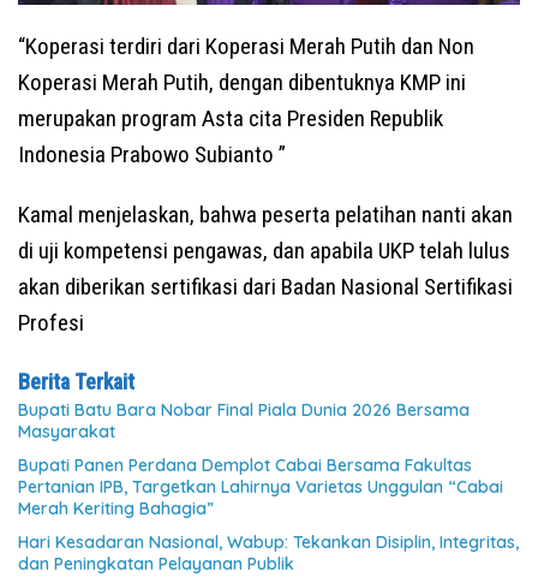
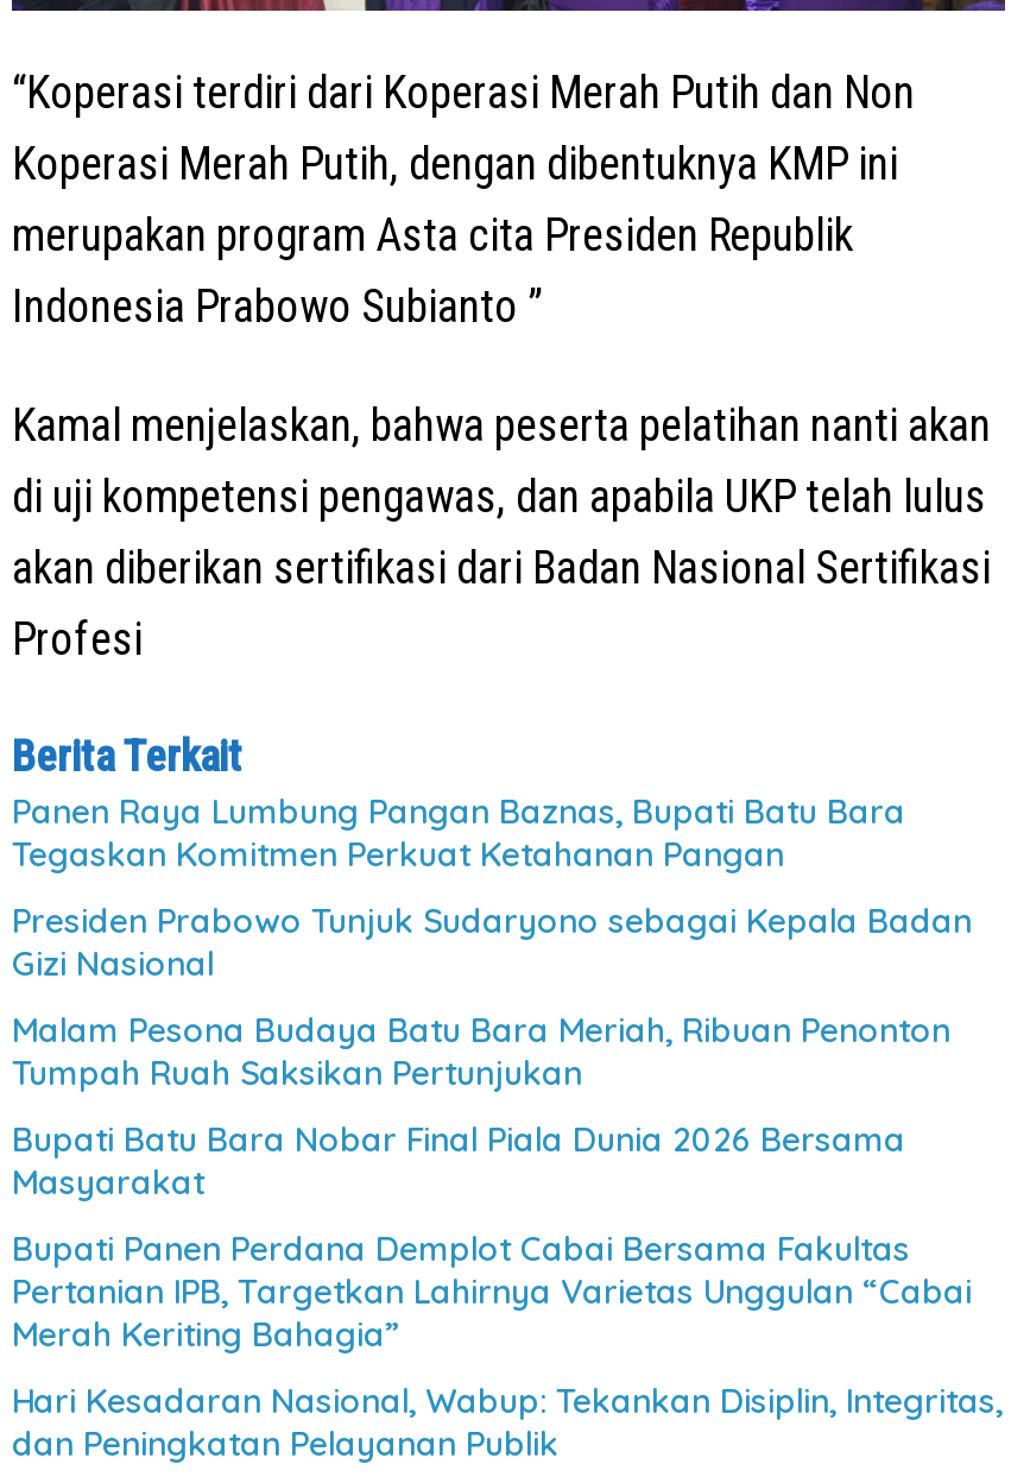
none -> [12,790,972,1094] Panen Raya Lumbung Pangan Baznas, Bupati Batu Bara | Tegaskan Komitmen Perkuat Ketahanan Pangan | Presiden Prabowo Tunjuk Sudaryono sebagai Kepala Badan | Gizi Nasional | Malam Pesona Budaya Batu Bara Meriah, Ribuan Penonton | Tumpah Ruah Saksikan Pertunjukan

